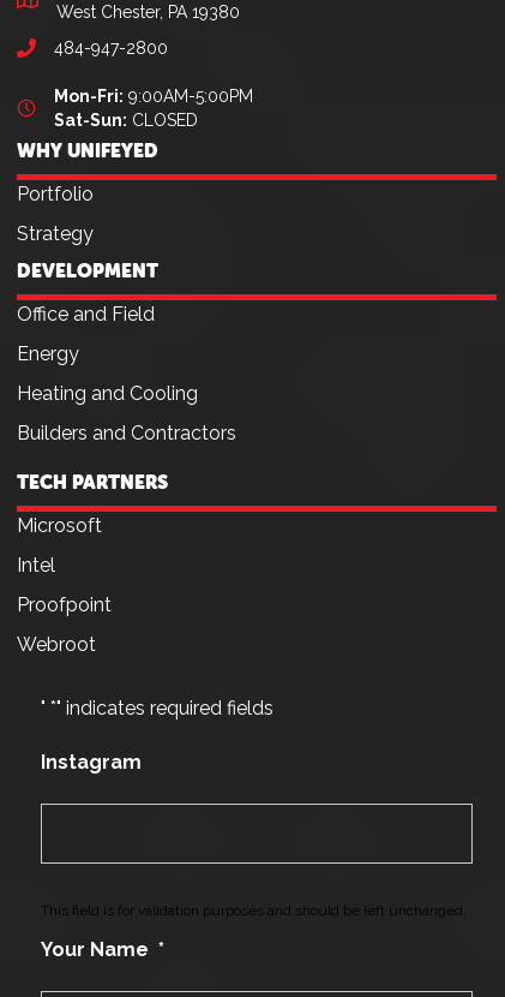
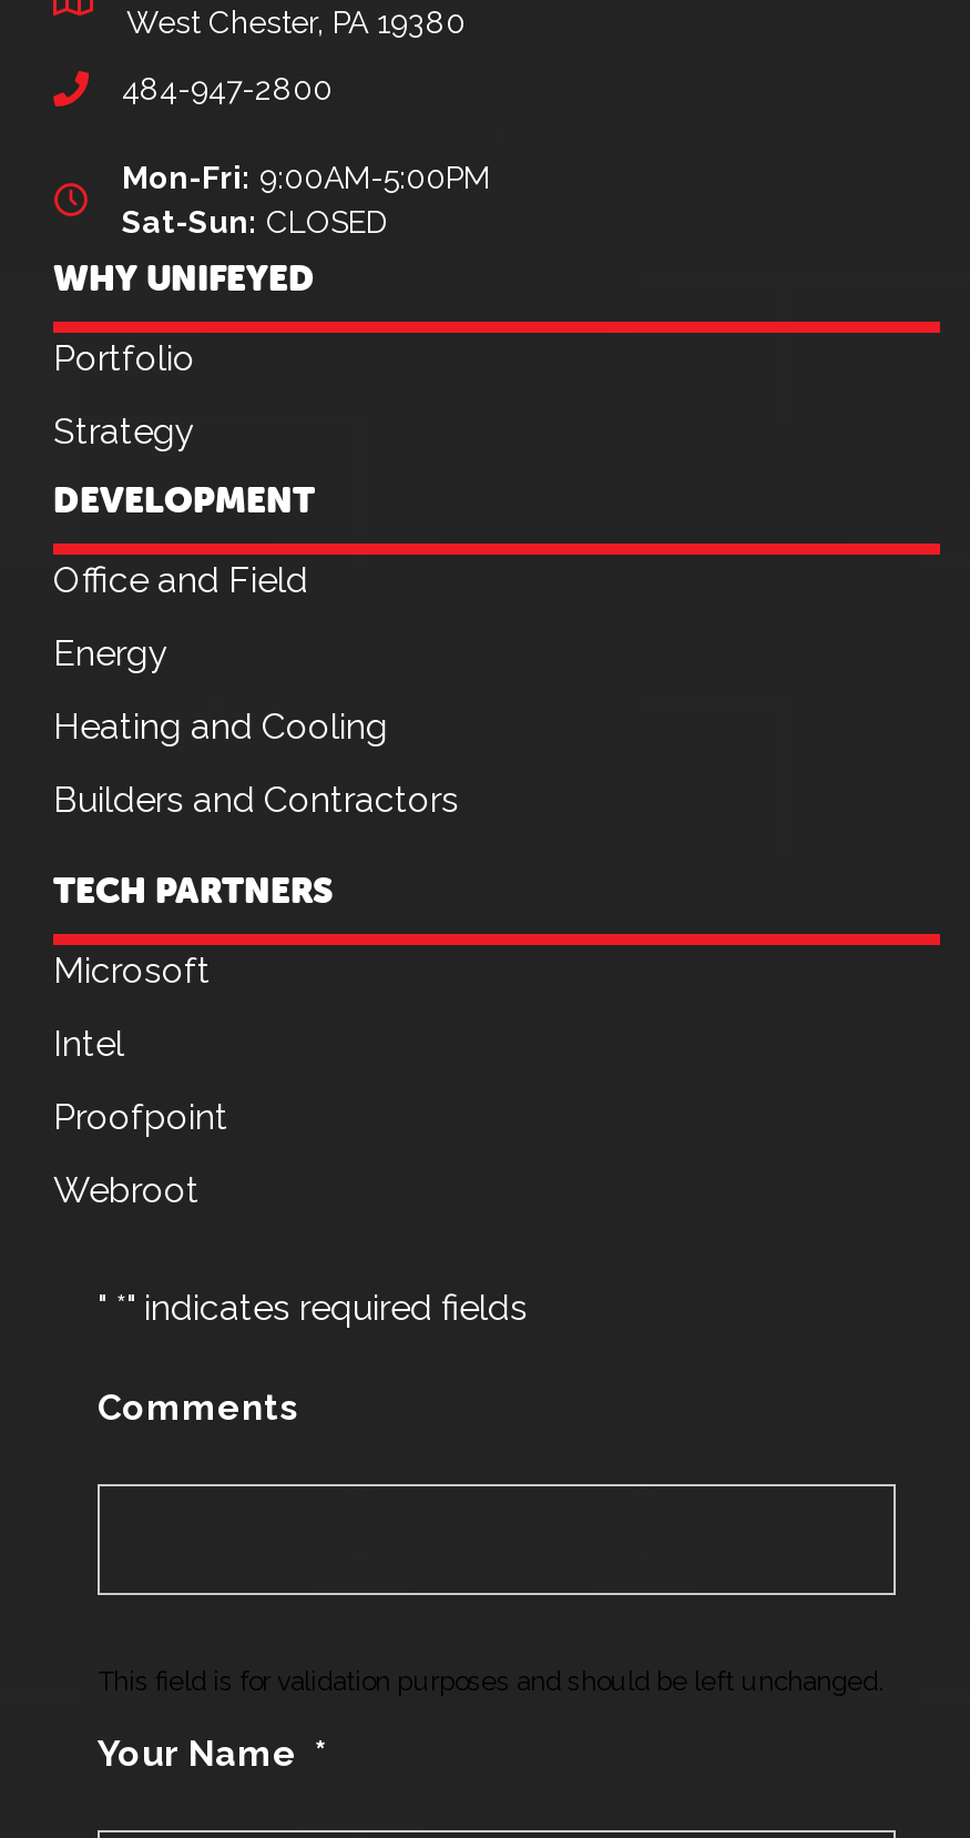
[41,751,142,774] Instagram -> [98,1388,299,1430] Comments

